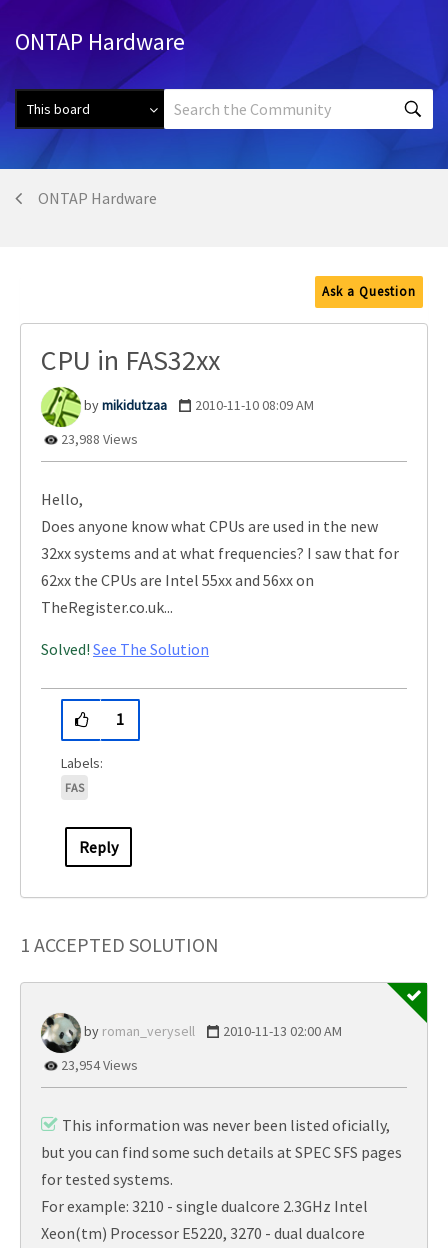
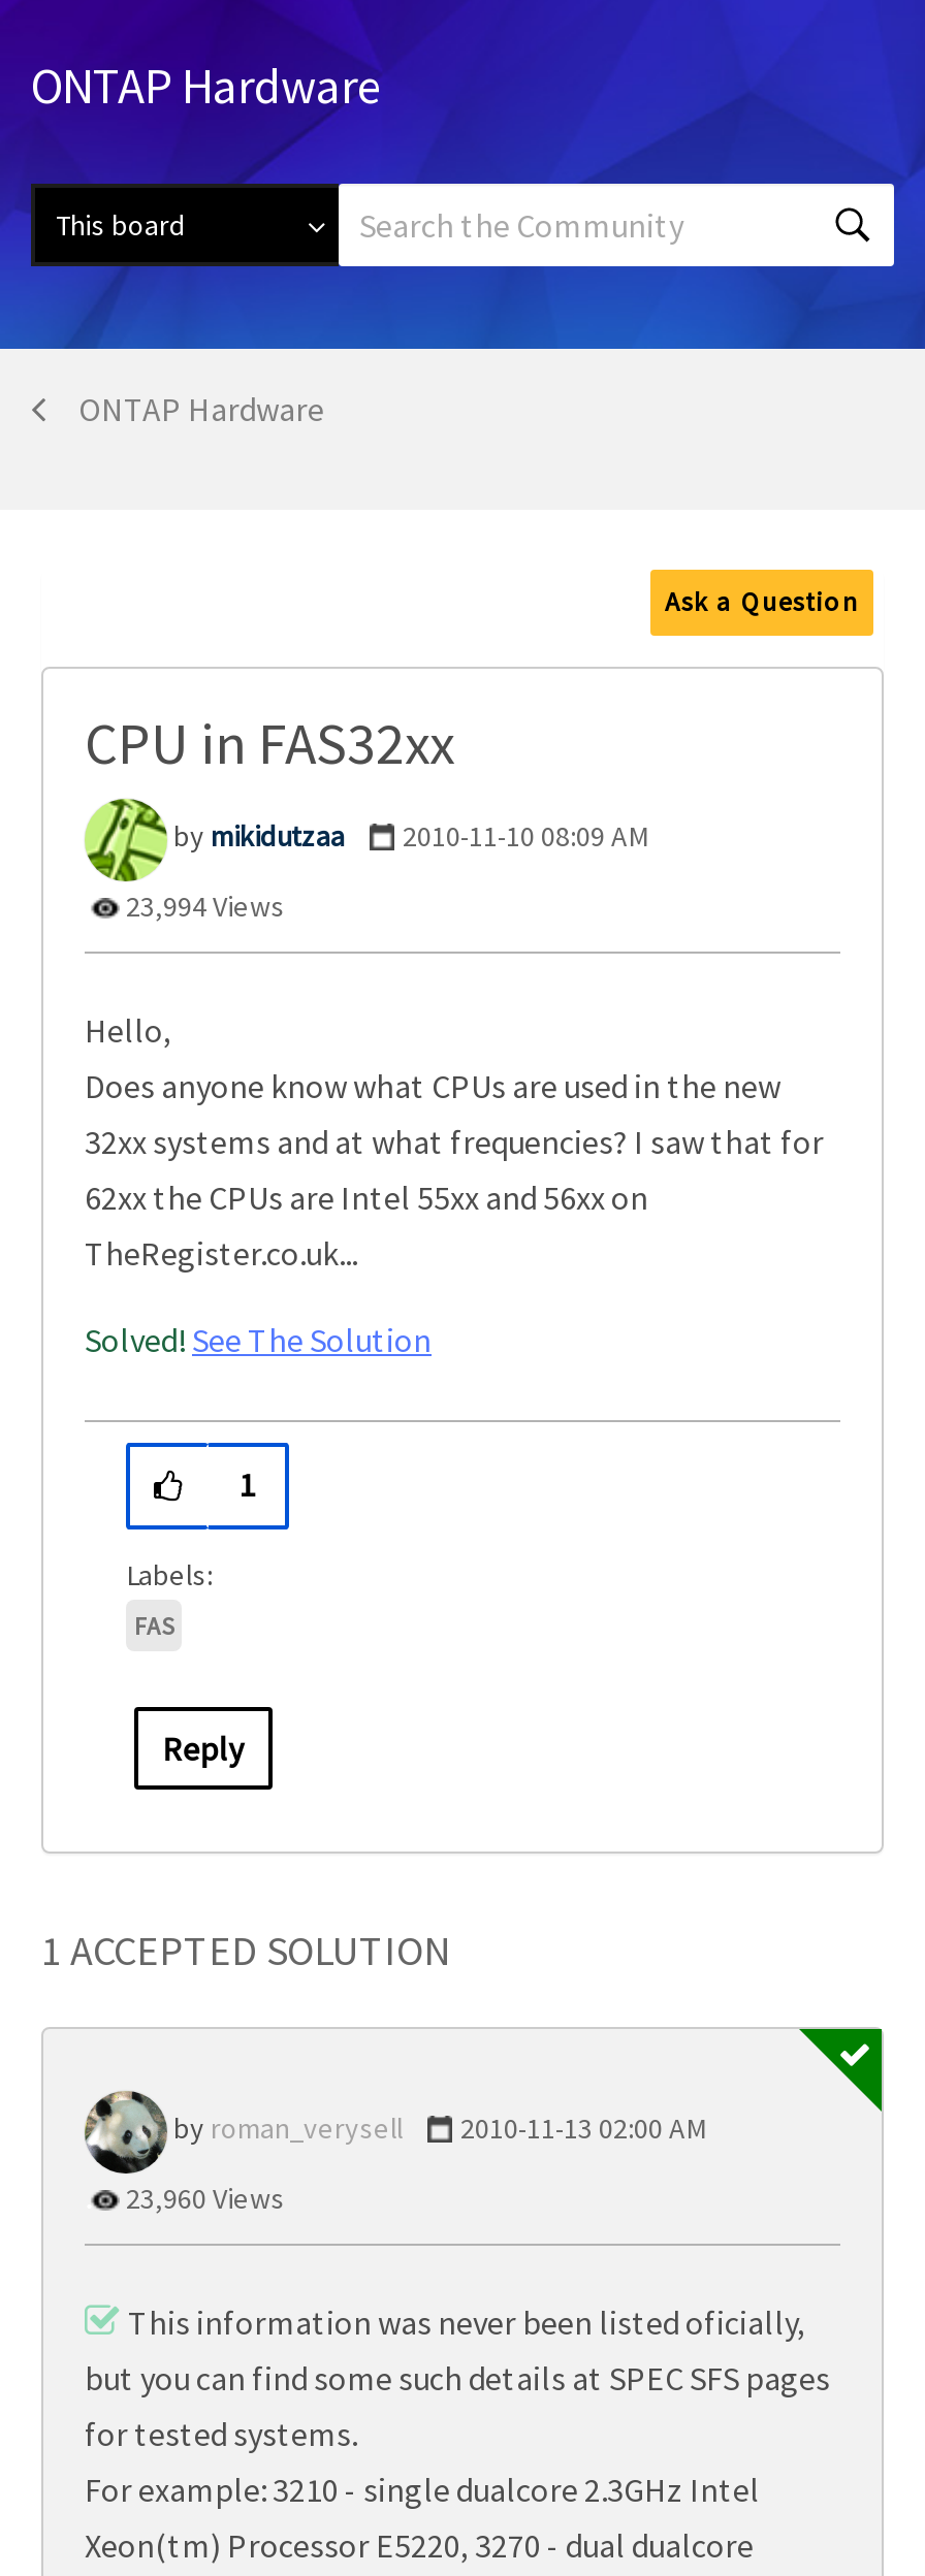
[58,430,138,448] 23,988 Views -> [120,888,285,925] 23,994 Views
[58,1056,138,1074] 23,954 Views -> [120,2180,285,2217] 23,960 Views

